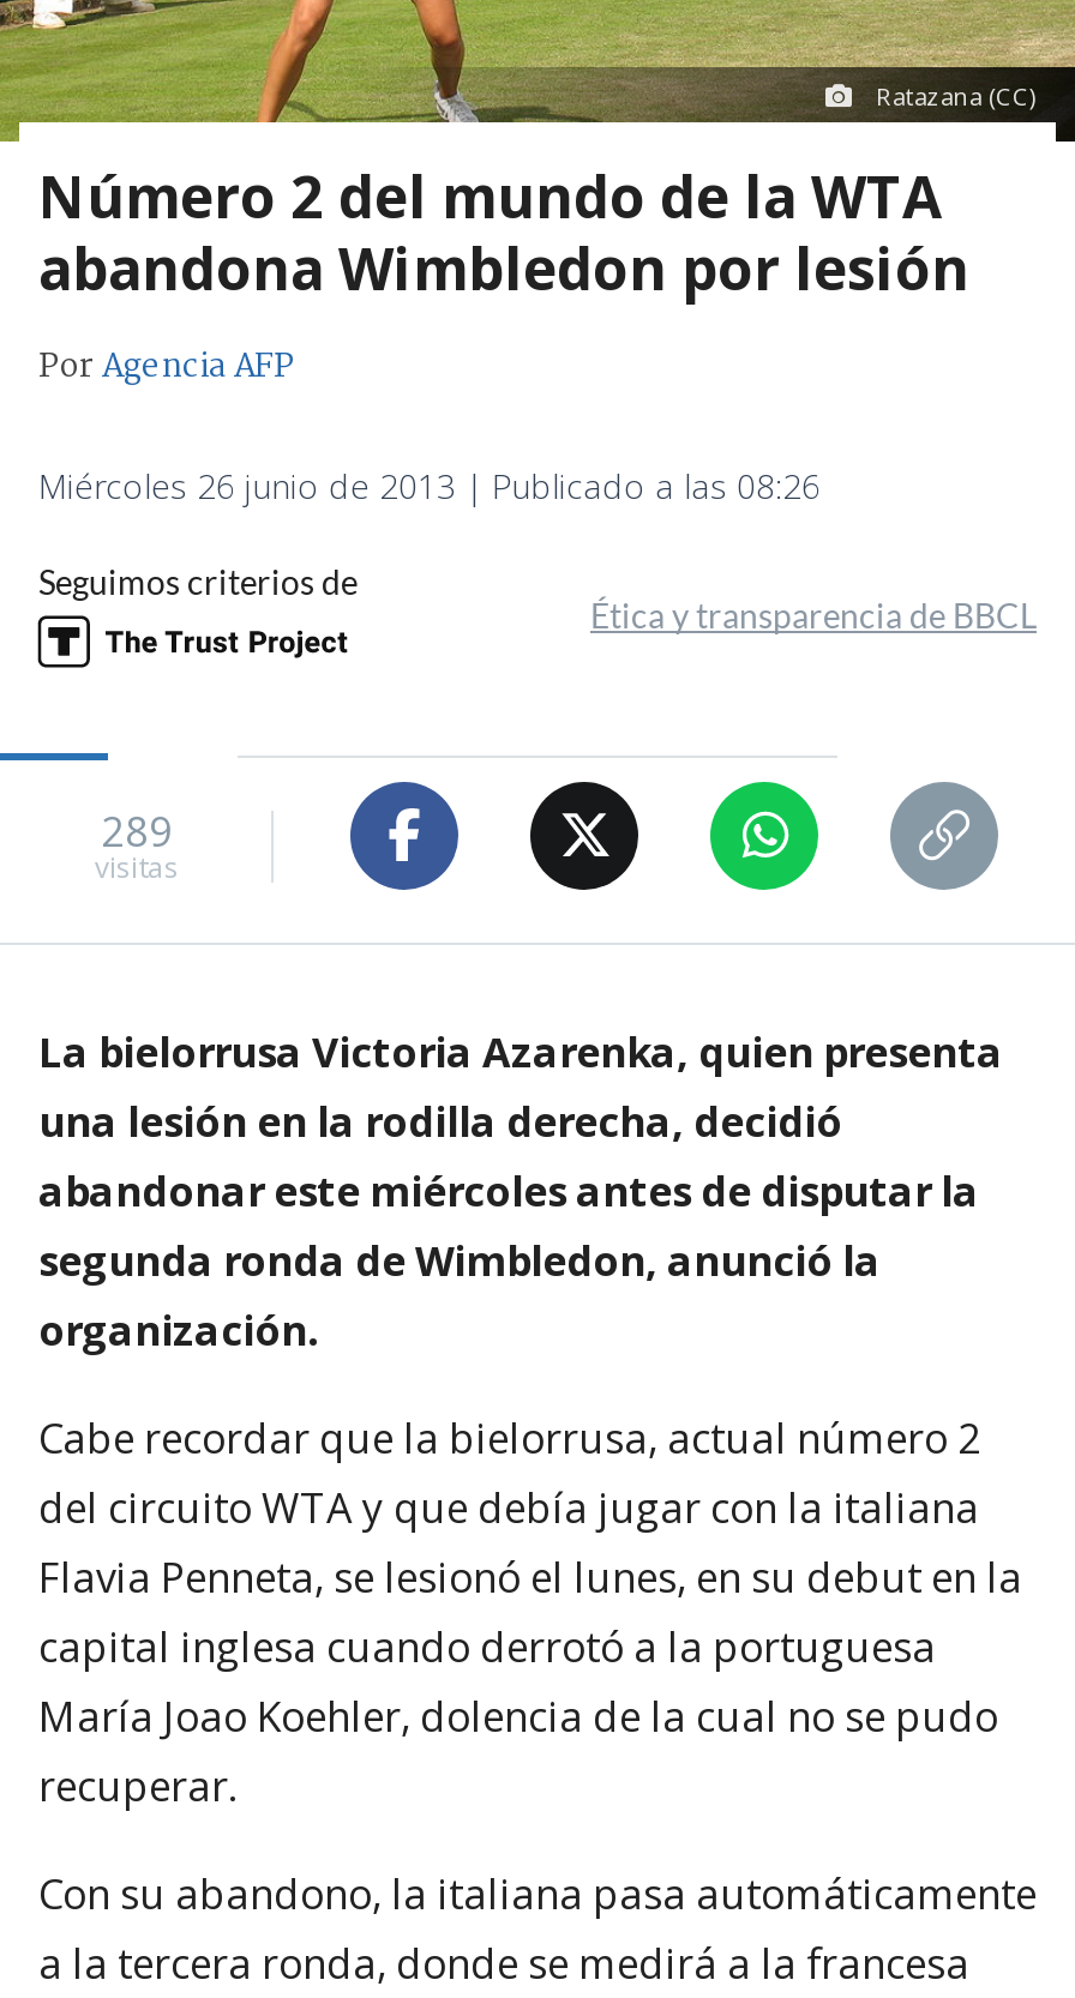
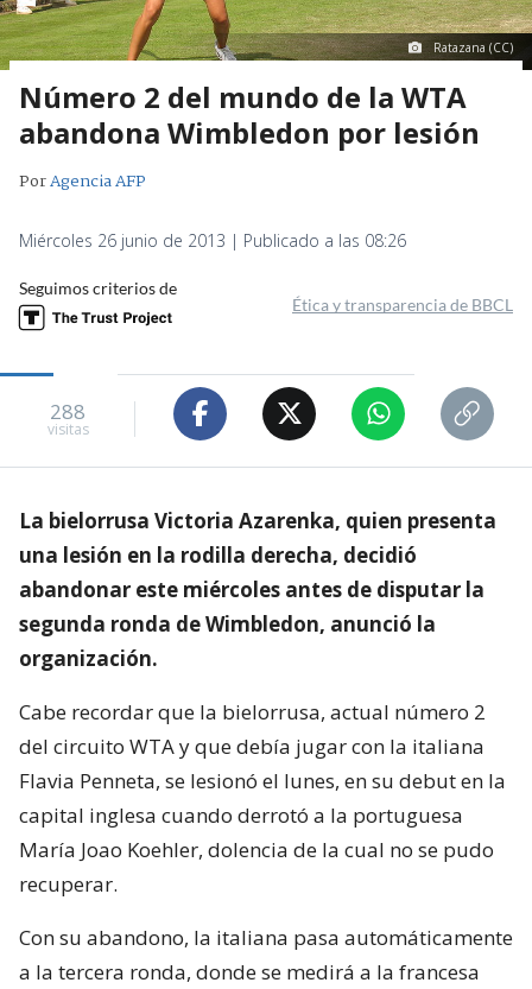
[101,804,173,859] 289 -> [50,398,85,425] 288

